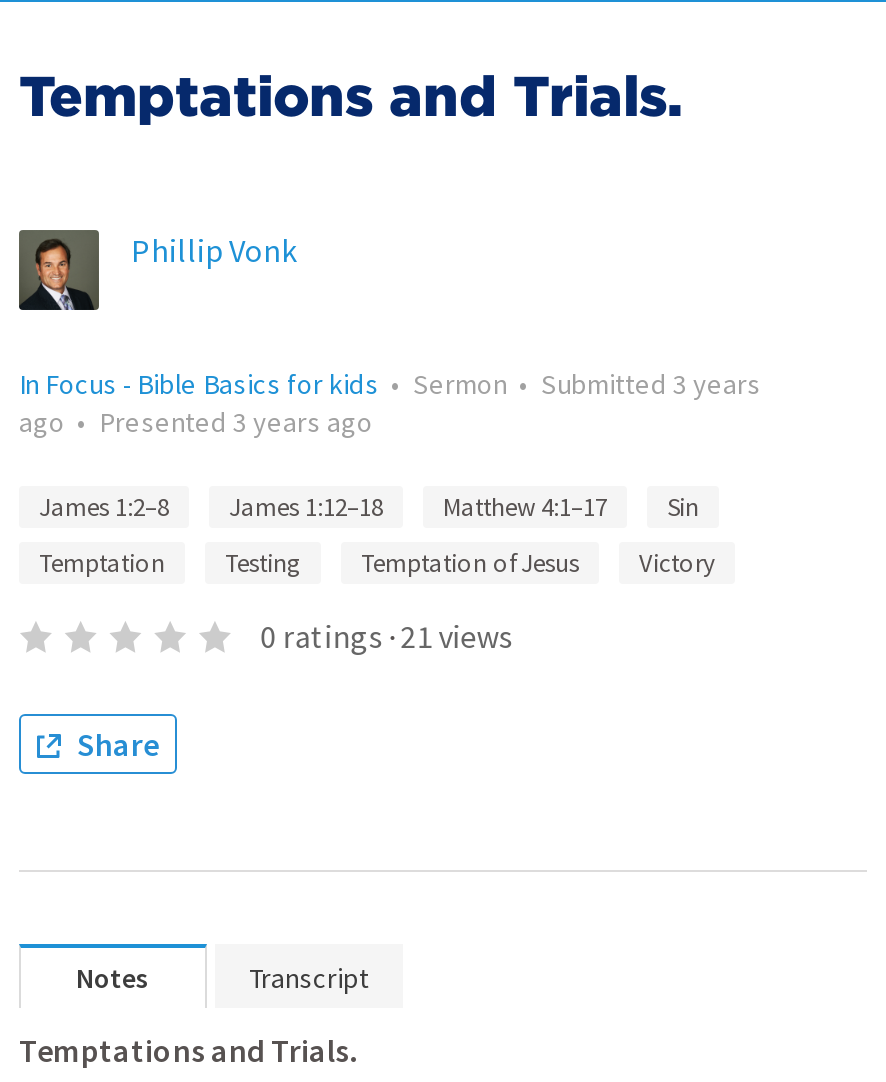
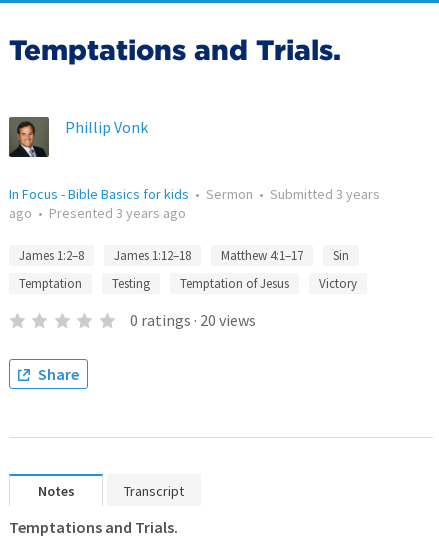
[260,616,512,656] 0 ratings · 21 views -> [130,310,256,330] 0 ratings · 20 views

